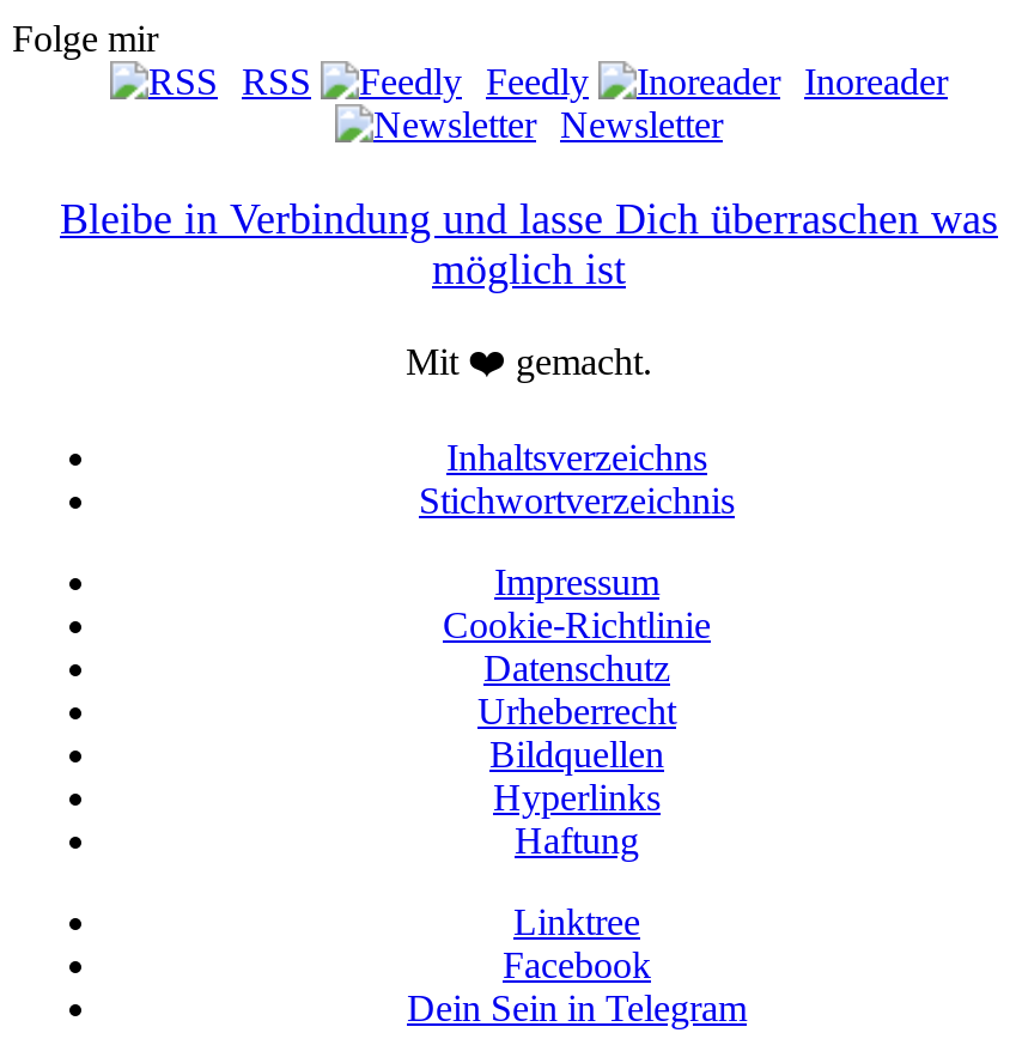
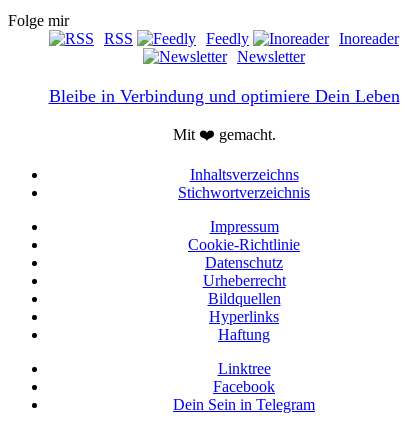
[60,194,998,293] Bleibe in Verbindung und lasse Dich überraschen was | möglich ist -> [48,86,399,106] Bleibe in Verbindung und optimiere Dein Leben

